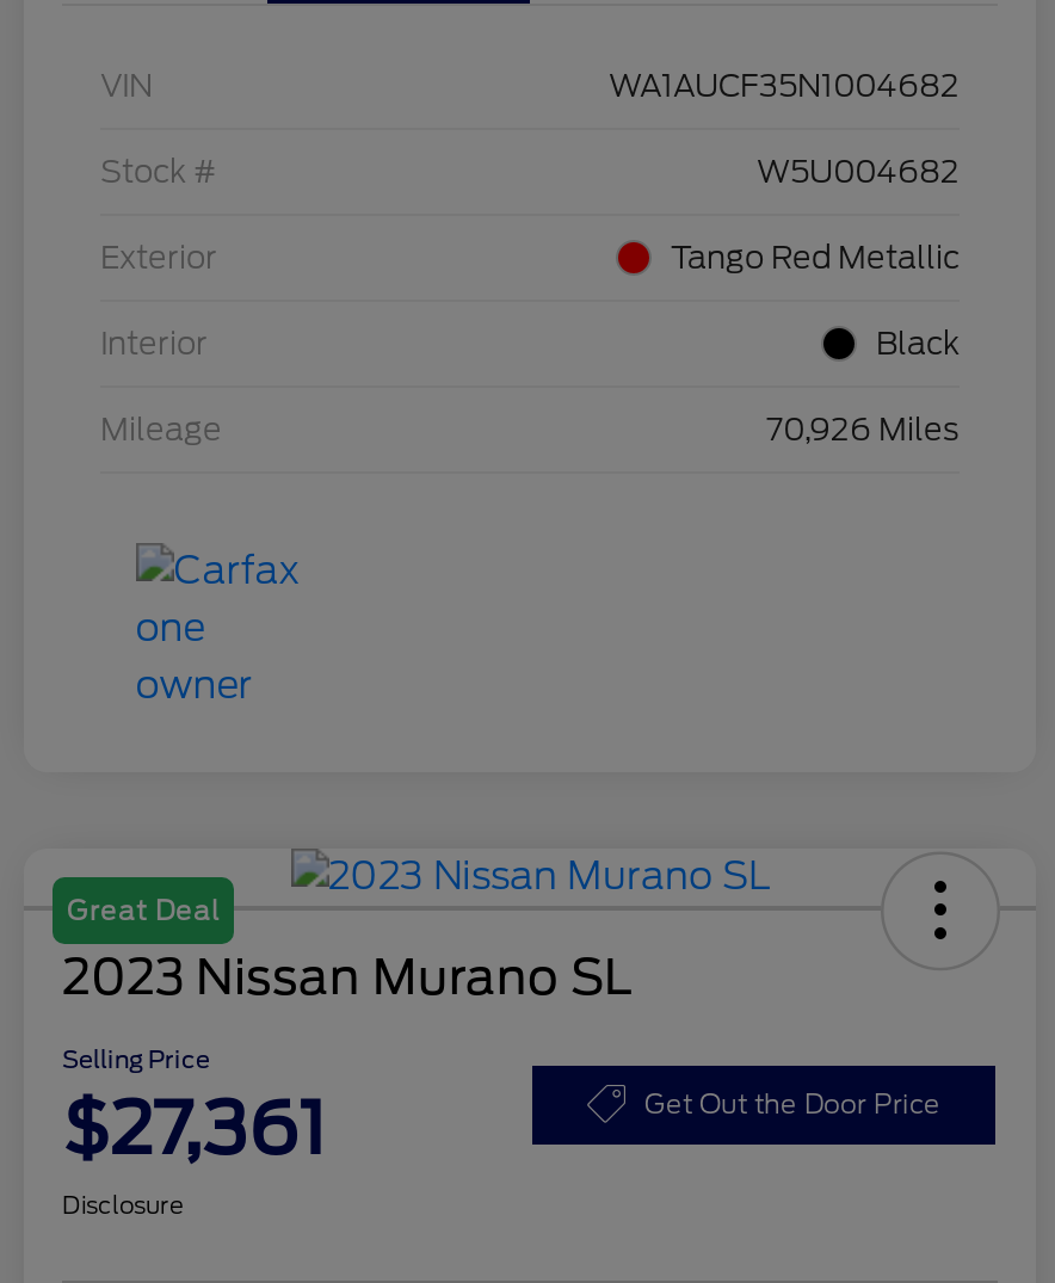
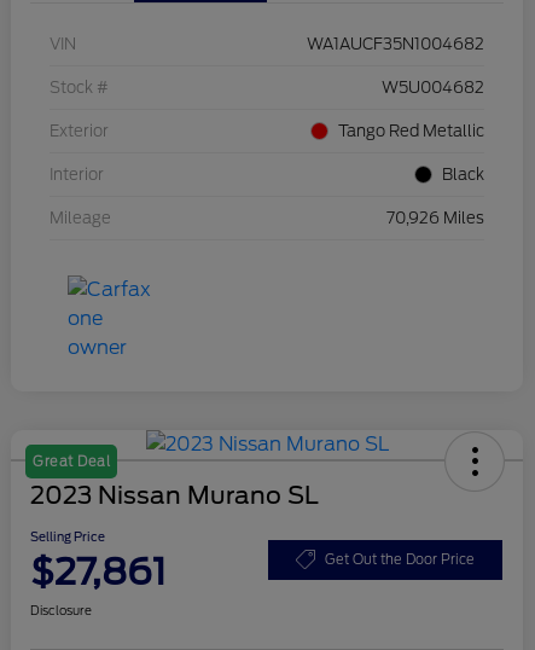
[62,1085,327,1171] $27,361 -> [30,550,167,593] $27,861

